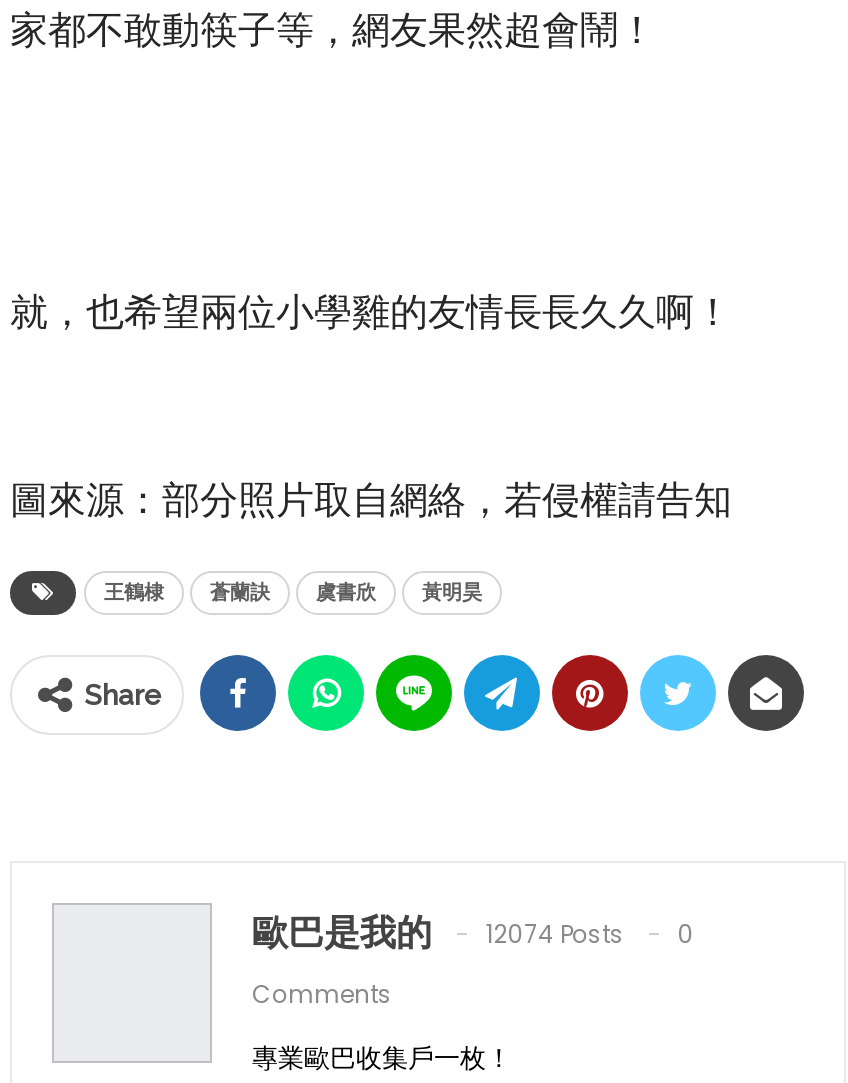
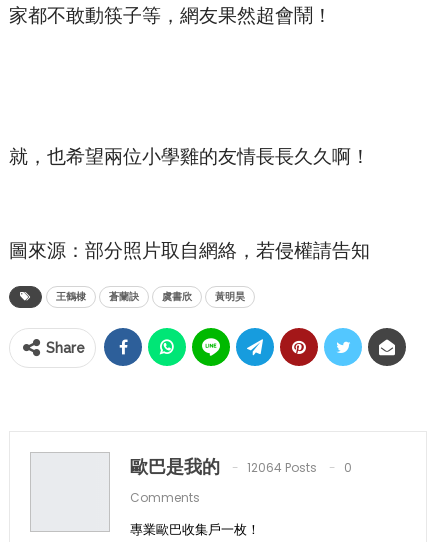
[252,906,694,956] 歐巴是我的 12074 Posts 0 -> [130,454,352,479] 歐巴是我的 12064 Posts 0

